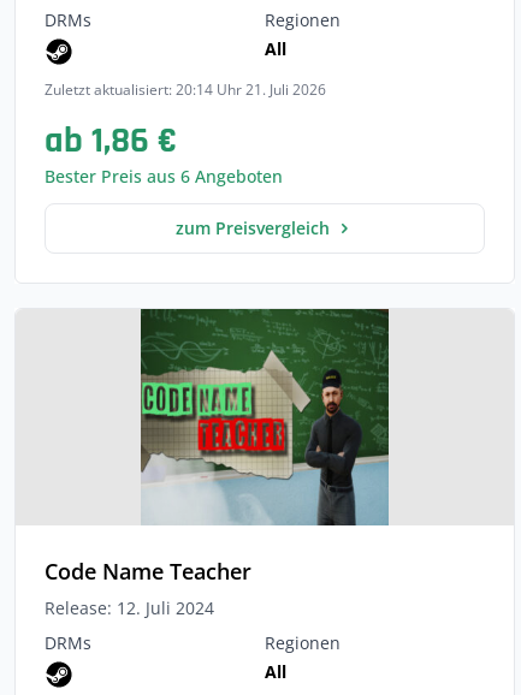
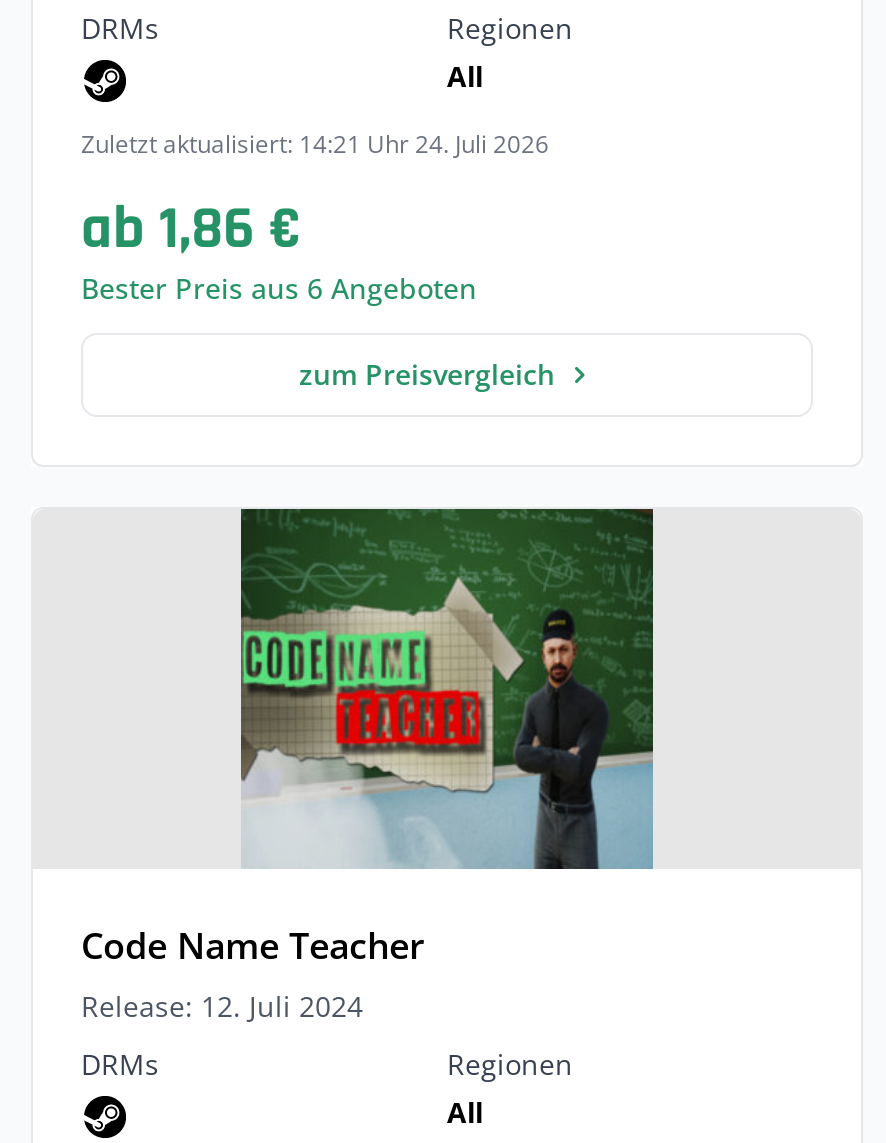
[45,79,326,100] Zuletzt aktualisiert: 20:14 Uhr 21. Juli 2026 -> [81,127,549,161] Zuletzt aktualisiert: 14:21 Uhr 24. Juli 2026

